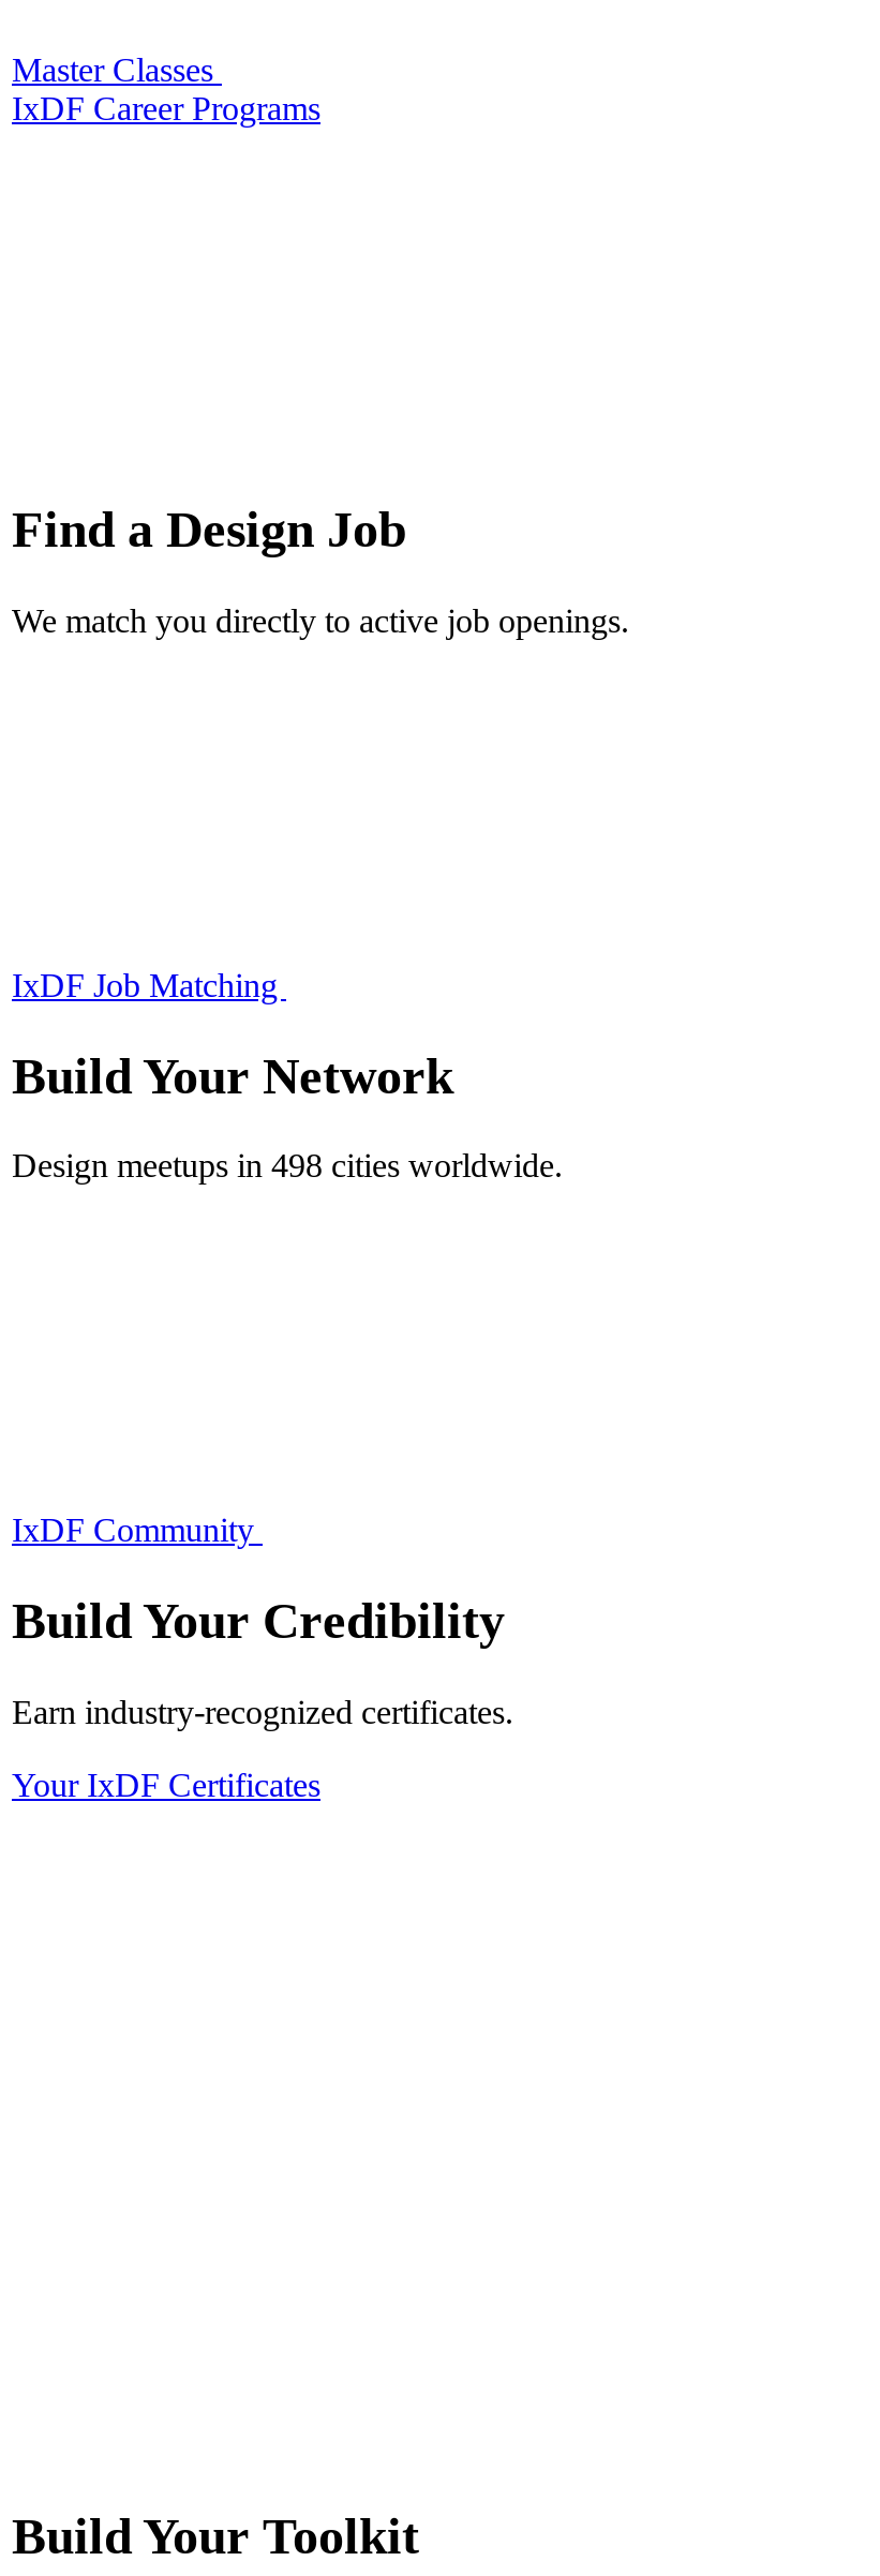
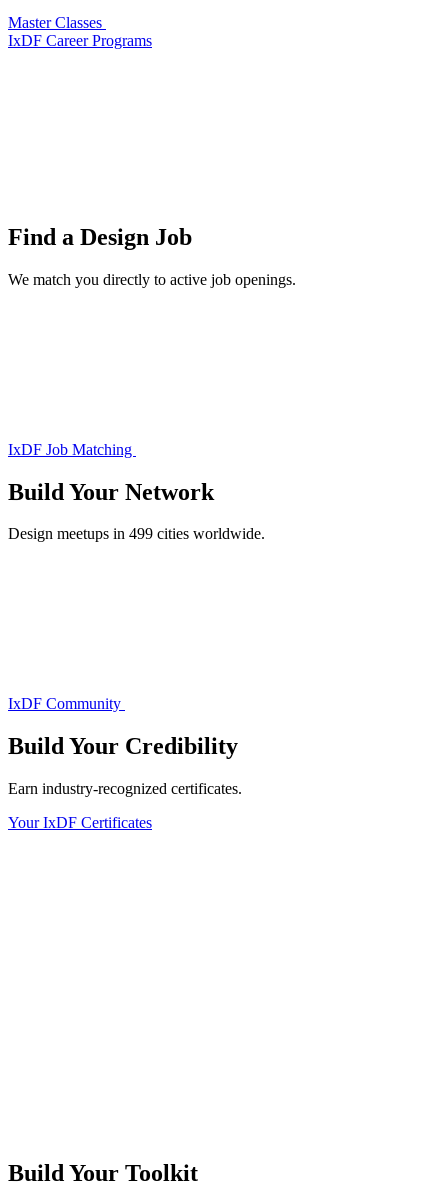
[12,1148,563,1184] Design meetups in 498 cities worldwide. -> [8,525,265,542] Design meetups in 499 cities worldwide.

